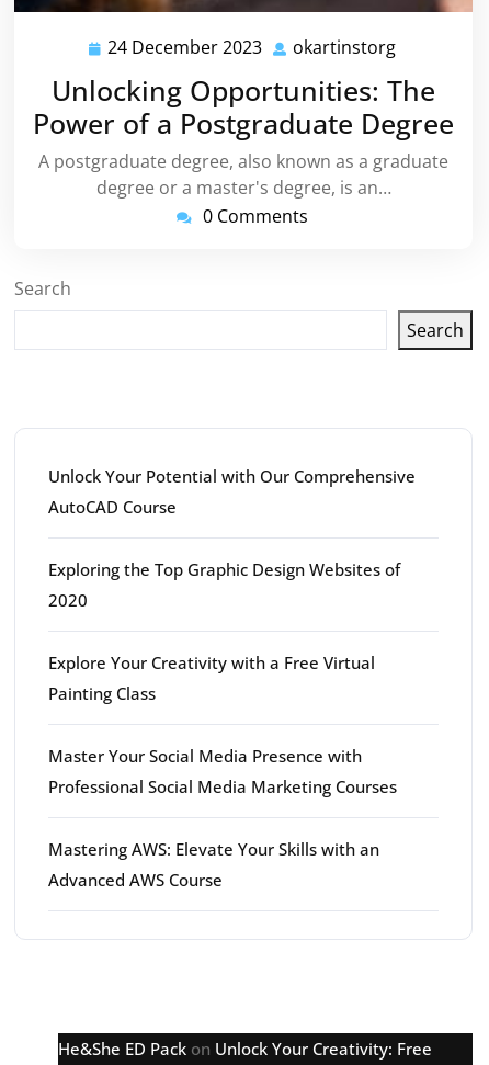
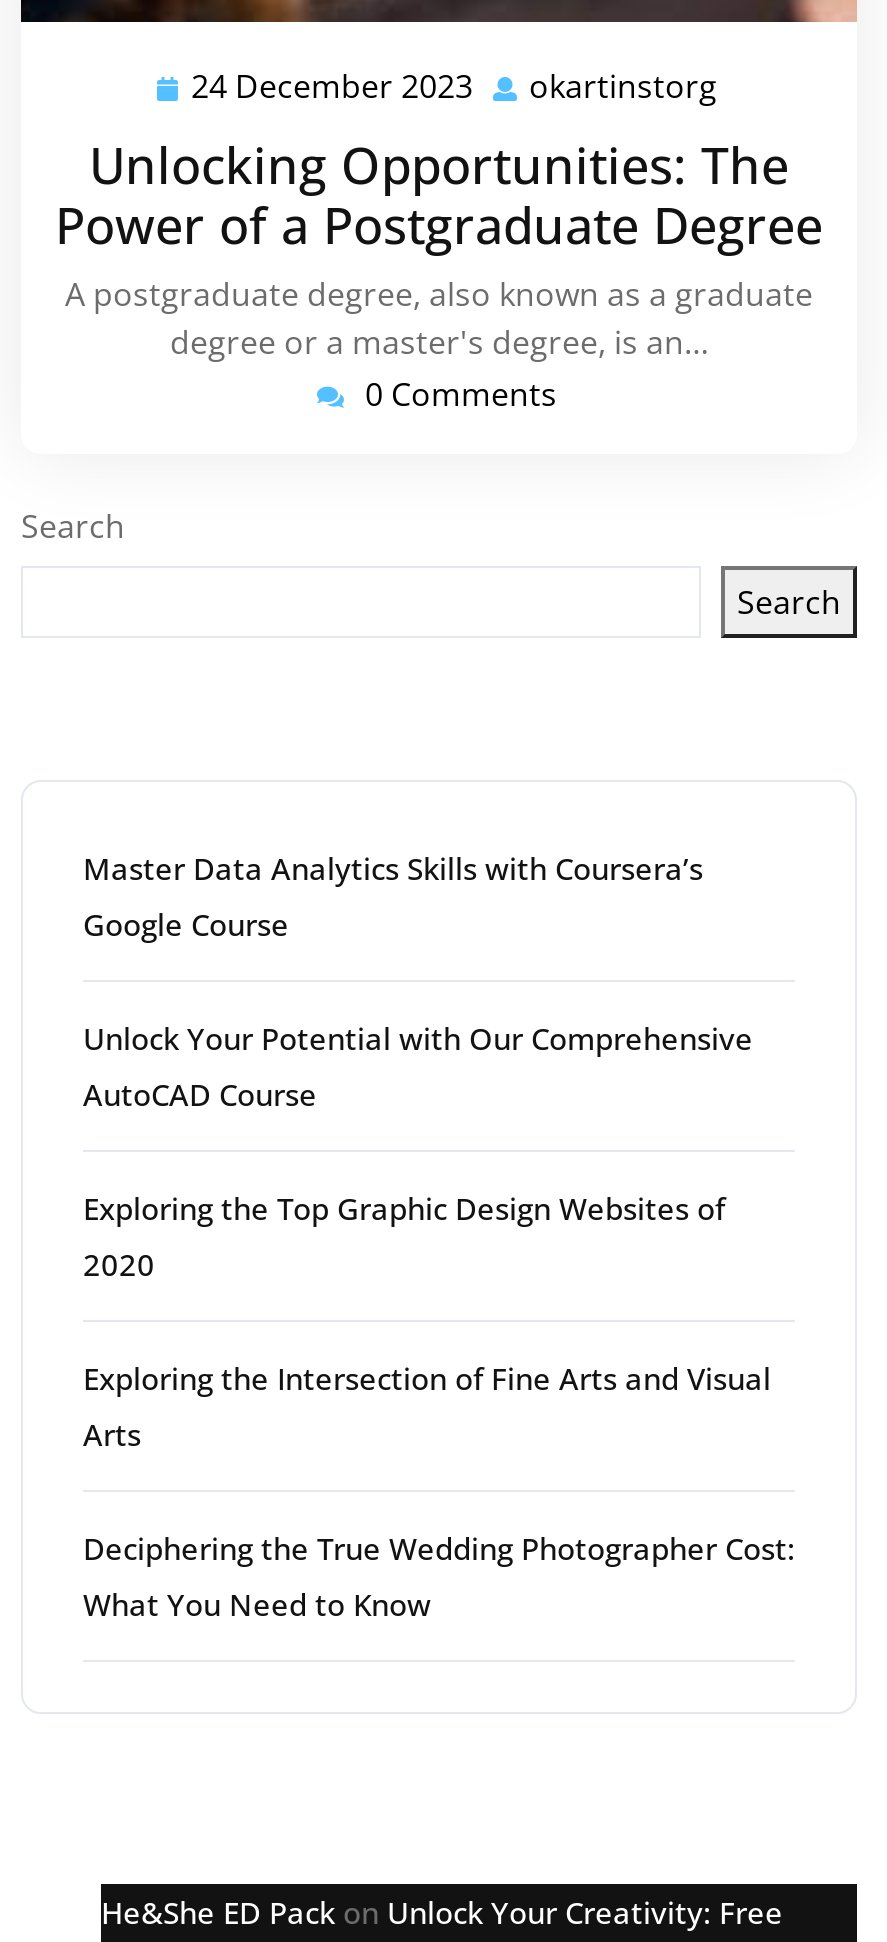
none -> [83,848,703,944] Master Data Analytics Skills with Coursera’s | Google Course
moved [48,465,416,611] -> [83,1018,753,1284]: Unlock Your Potential with Our Comprehensive | AutoCAD Course | Exploring the Top Graphic Design Websites of | 2020
[48,652,397,891] Explore Your Creativity with a Free Virtual | Painting Class | Master Your Social Media Presence with | Professional Social Media Marketing Courses | Mastering AWS: Elevate Your Skills with an | Advanced AWS Course -> [83,1358,795,1624] Exploring the Intersection of Fine Arts and Visual | Arts | Deciphering the True Wedding Photographer Cost: | What You Need to Know

